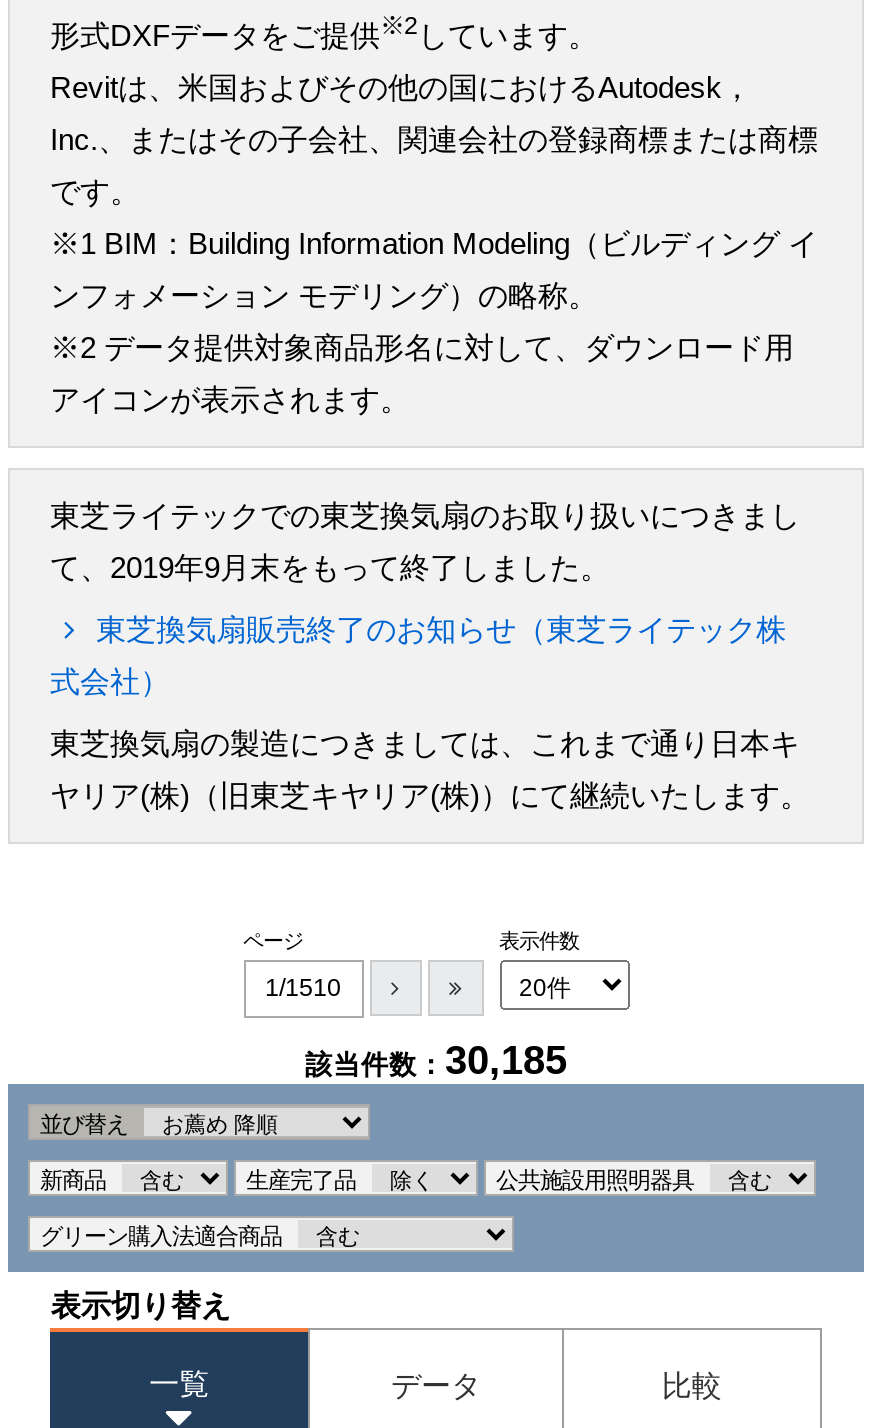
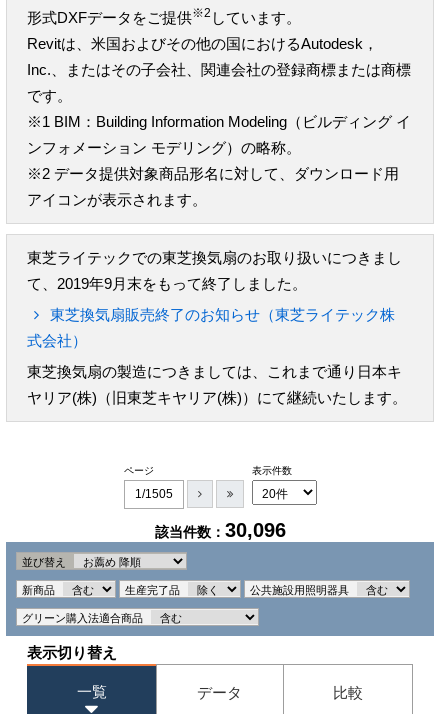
[265,973,341,1001] 1/1510 -> [134,486,172,500] 1/1505
[305,1037,567,1081] 該当件数：30,185 -> [154,518,285,540] 該当件数：30,096

